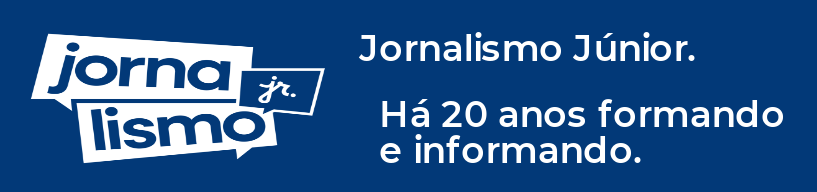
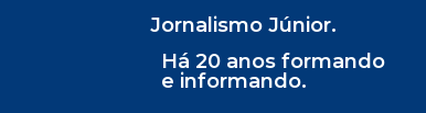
[30,31,326,165] [image] -> none

